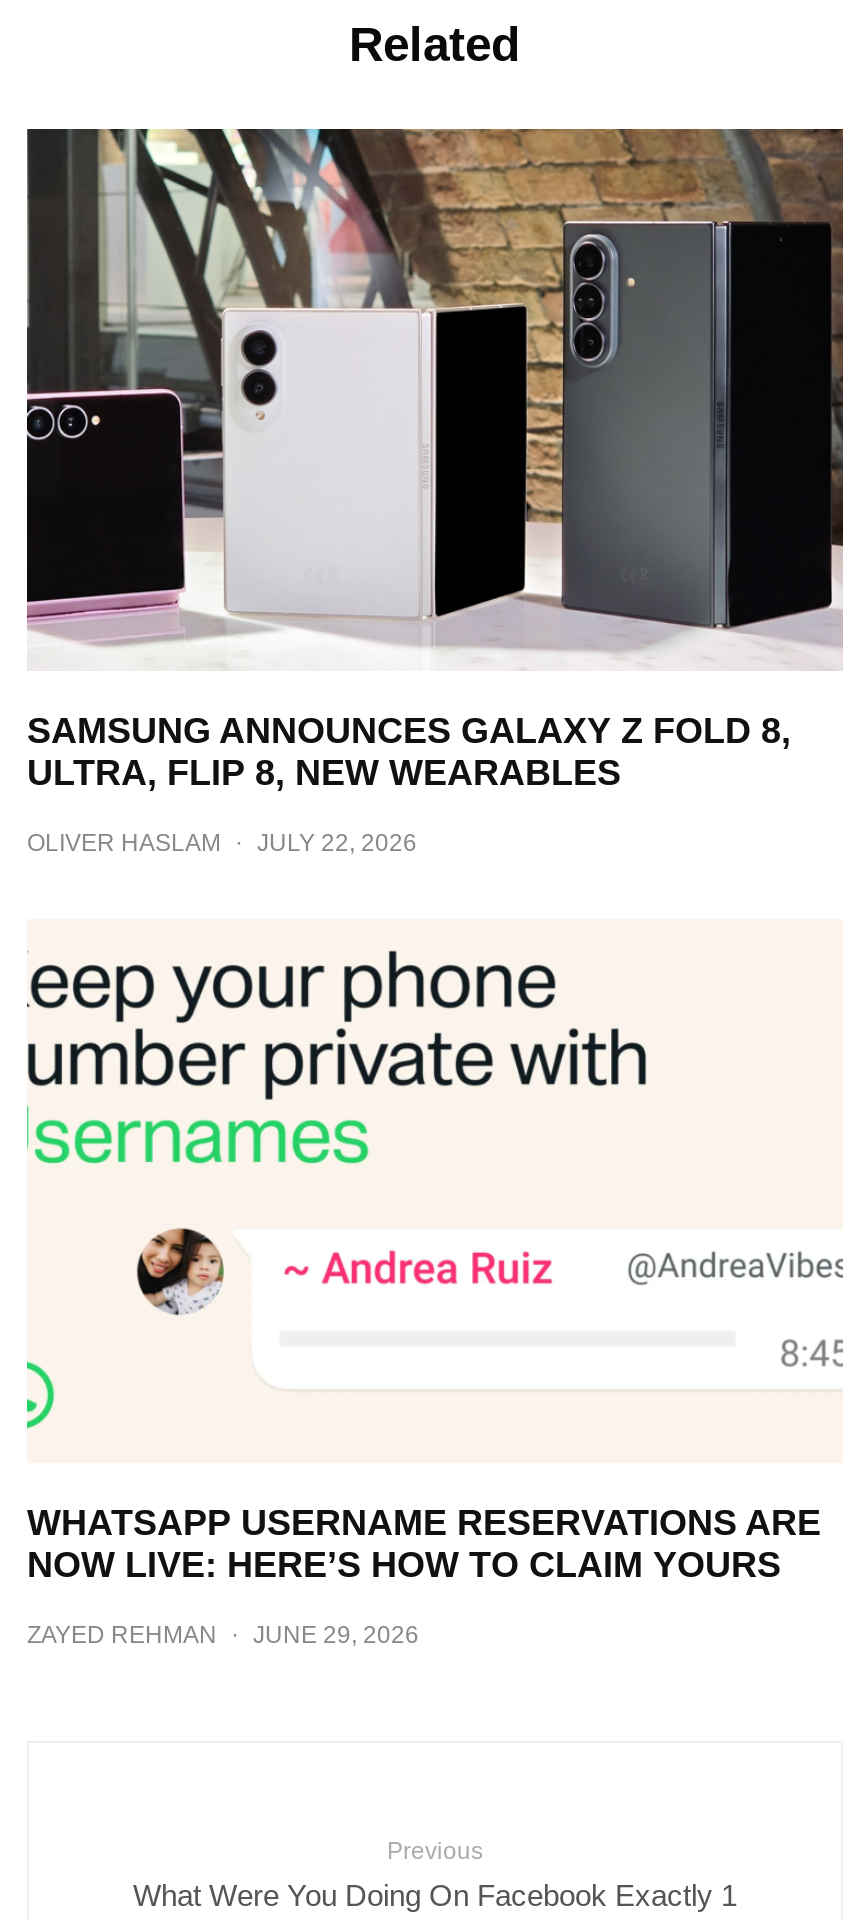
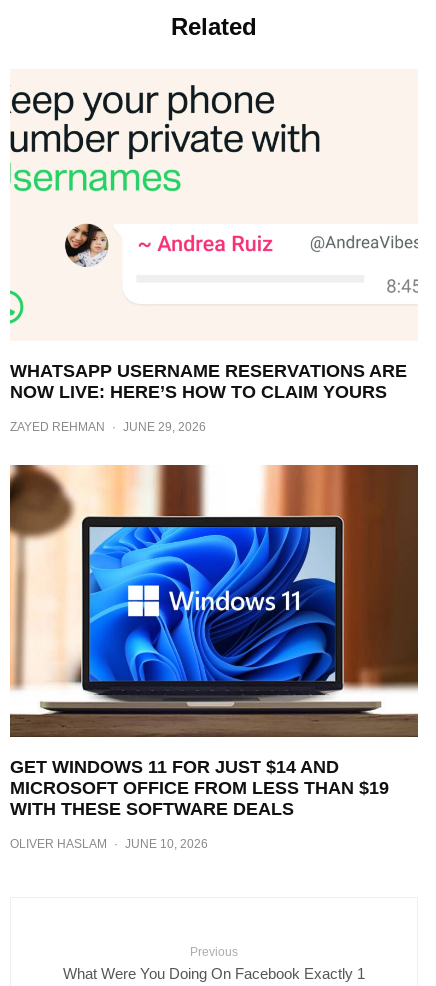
[25,127,845,858] [image] | SAMSUNG ANNOUNCES GALAXY Z FOLD 8, | ULTRA, FLIP 8, NEW WEARABLES | OLIVER HASLAM · JULY 22, 2026 -> none
moved [83,1027,235,1091] -> [38,123,114,155]: [image]
moved [135,1227,229,1319] -> [64,223,111,269]: [image]
moved [27,1504,821,1650] -> [10,361,407,434]: WHATSAPP USERNAME RESERVATIONS ARE | NOW LIVE: HERE’S HOW TO CLAIM YOURS | ZAYED REHMAN · JUNE 29, 2026
none -> [9,464,419,851] [image] | GET WINDOWS 11 FOR JUST $14 AND | MICROSOFT OFFICE FROM LESS THAN $19 | WITH THESE SOFTWARE DEALS | OLIVER HASLAM · JUNE 10, 2026

